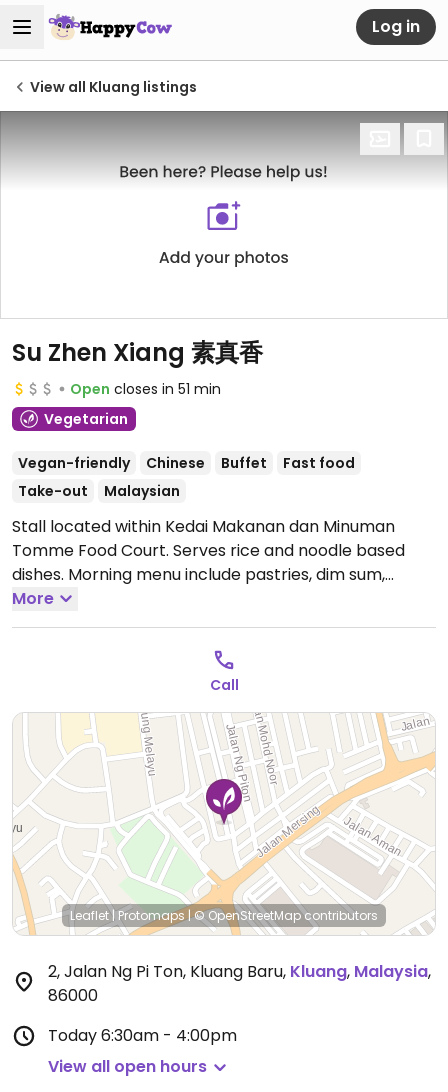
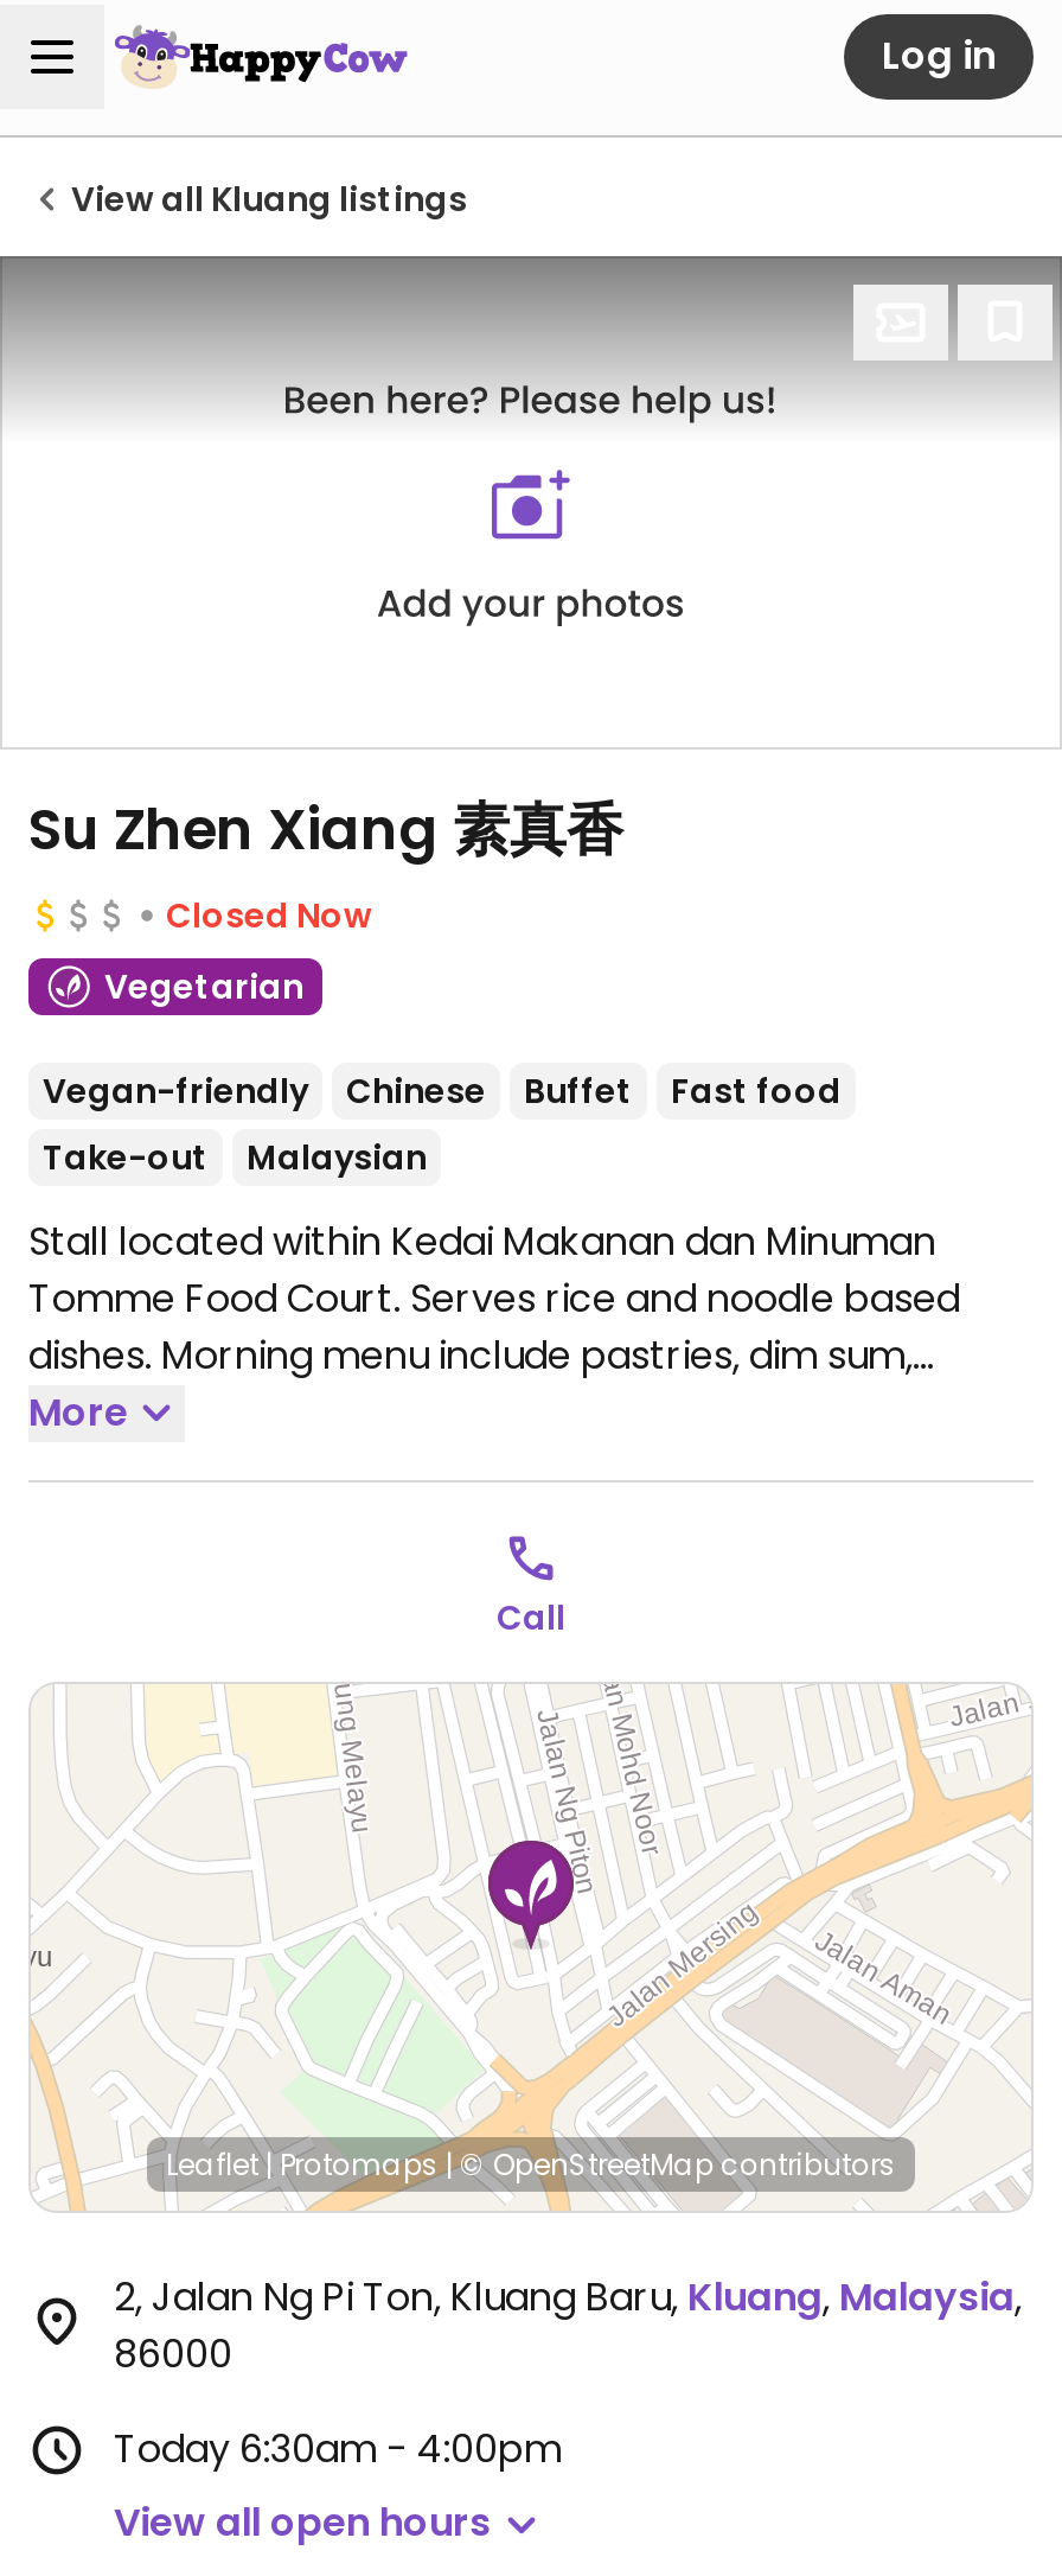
[70,379,221,399] Open closes in 51 min -> [166,892,372,939] Closed Now

